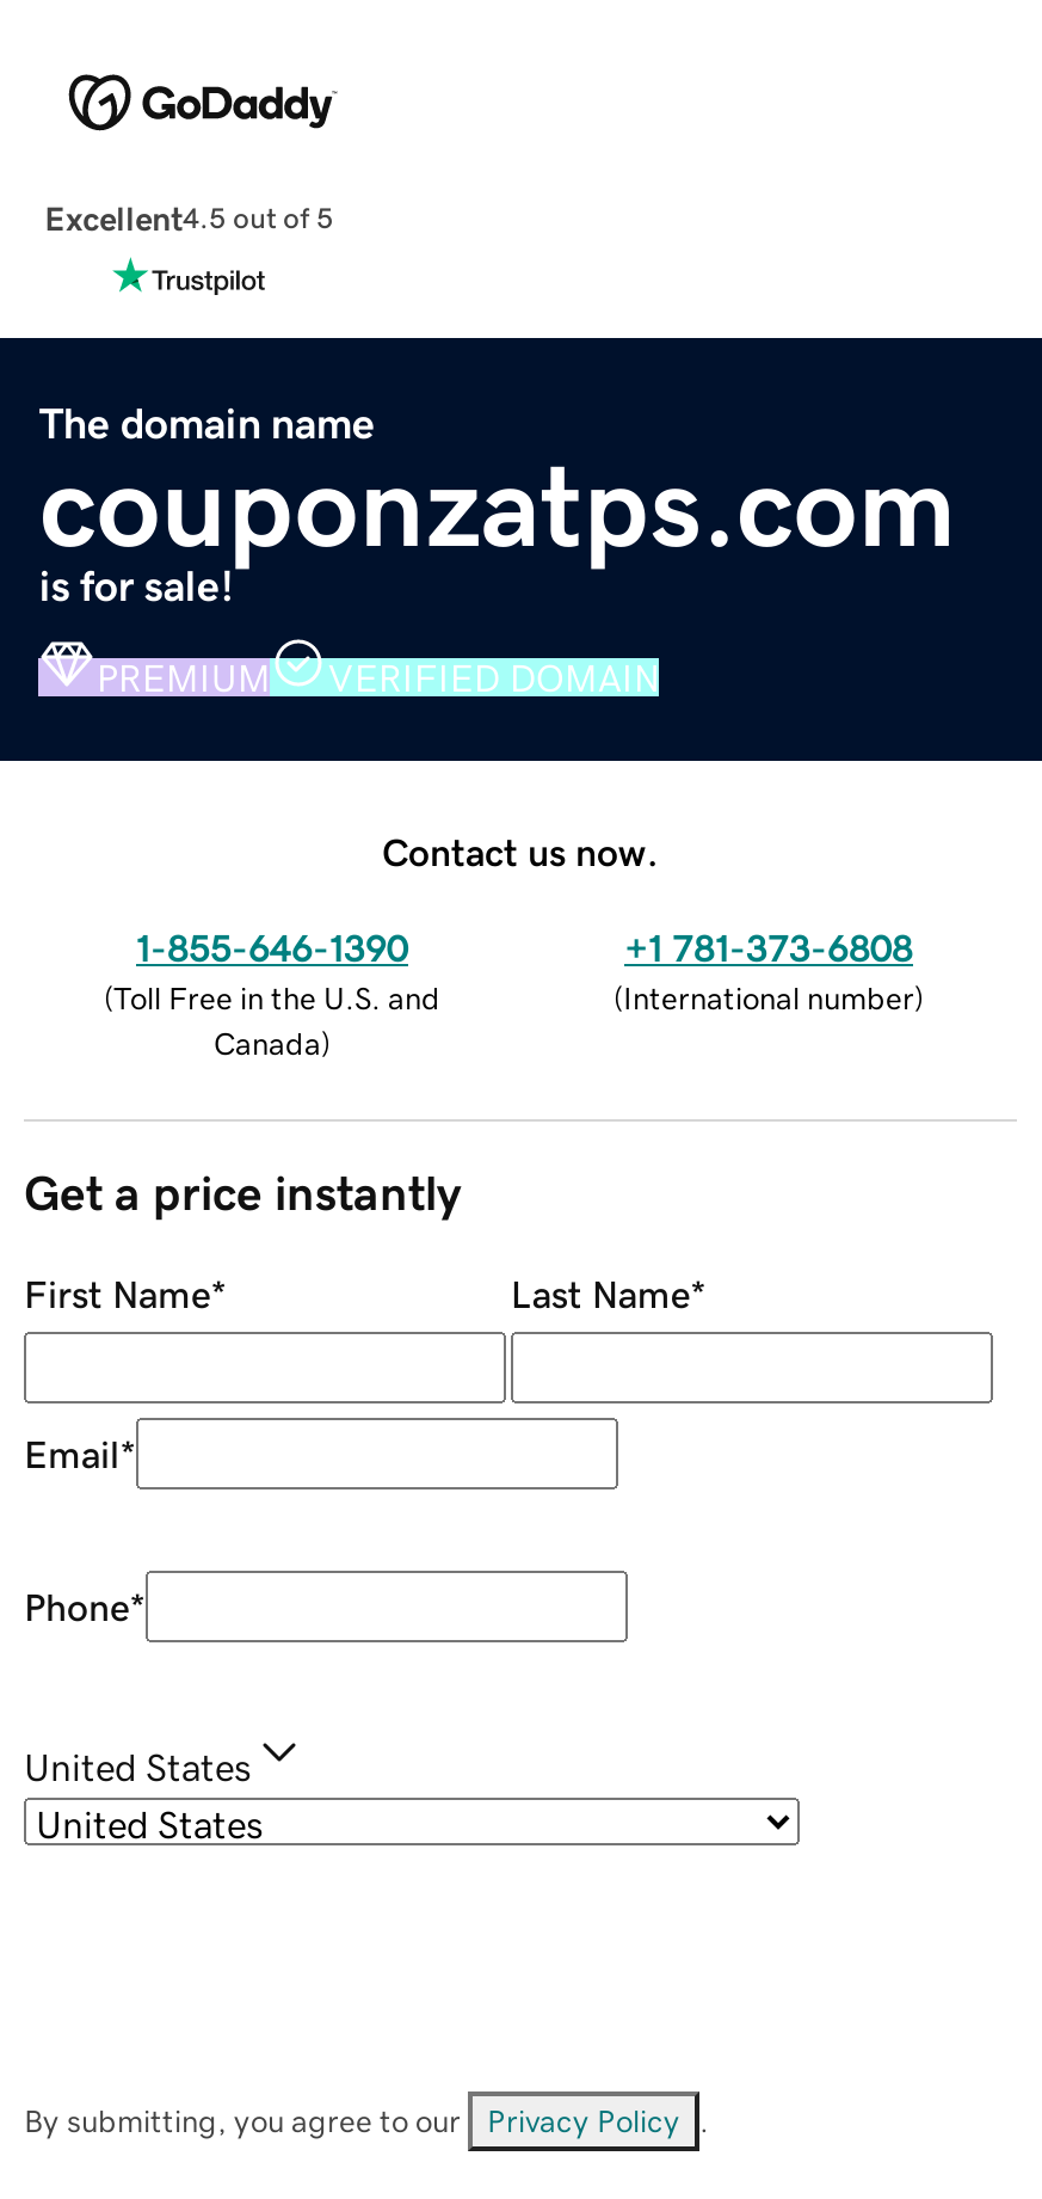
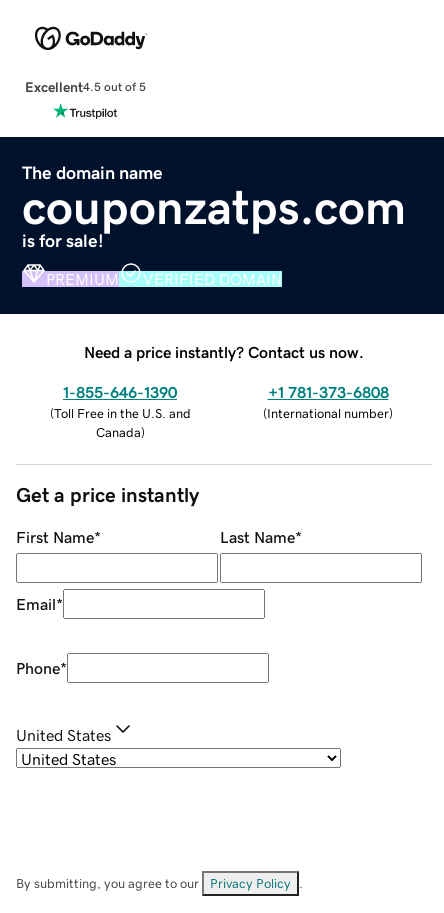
[382,832,659,870] Contact us now. -> [84,344,364,360] Need a price instantly? Contact us now.

